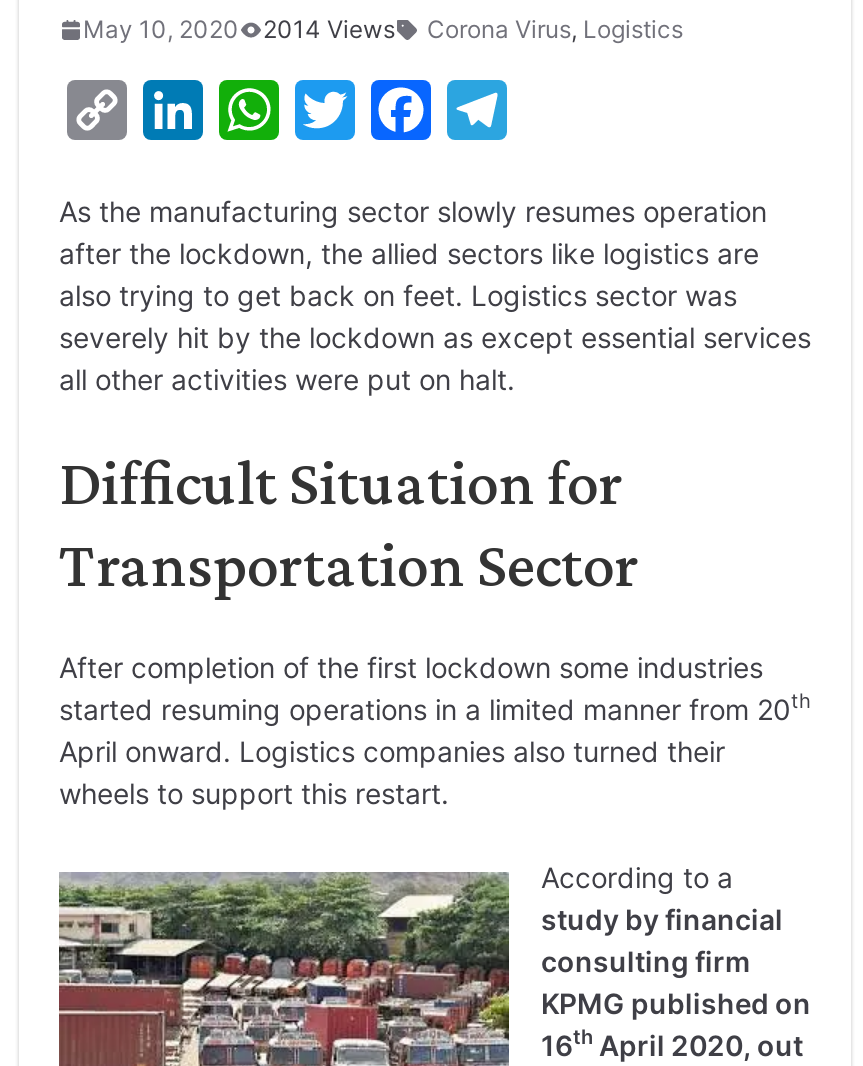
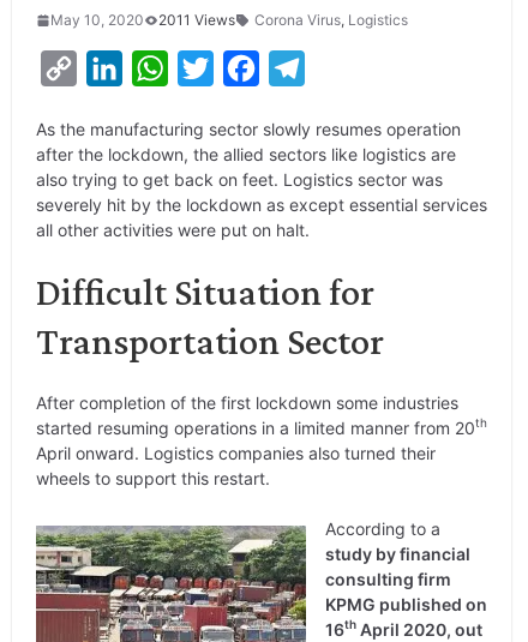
[83,13,683,43] May 10, 2020 2014 Views Corona Virus, Logistics -> [50,10,408,28] May 10, 2020 2011 Views Corona Virus, Logistics

